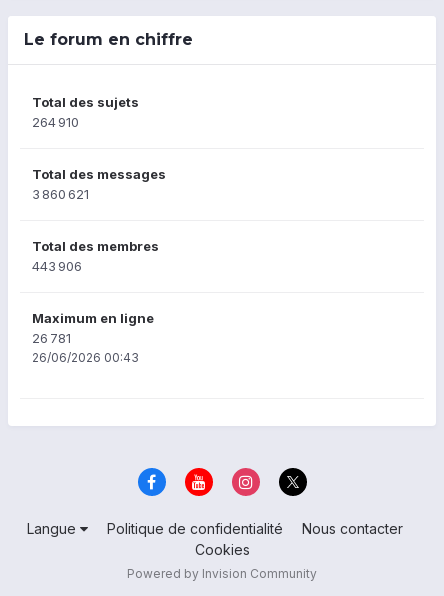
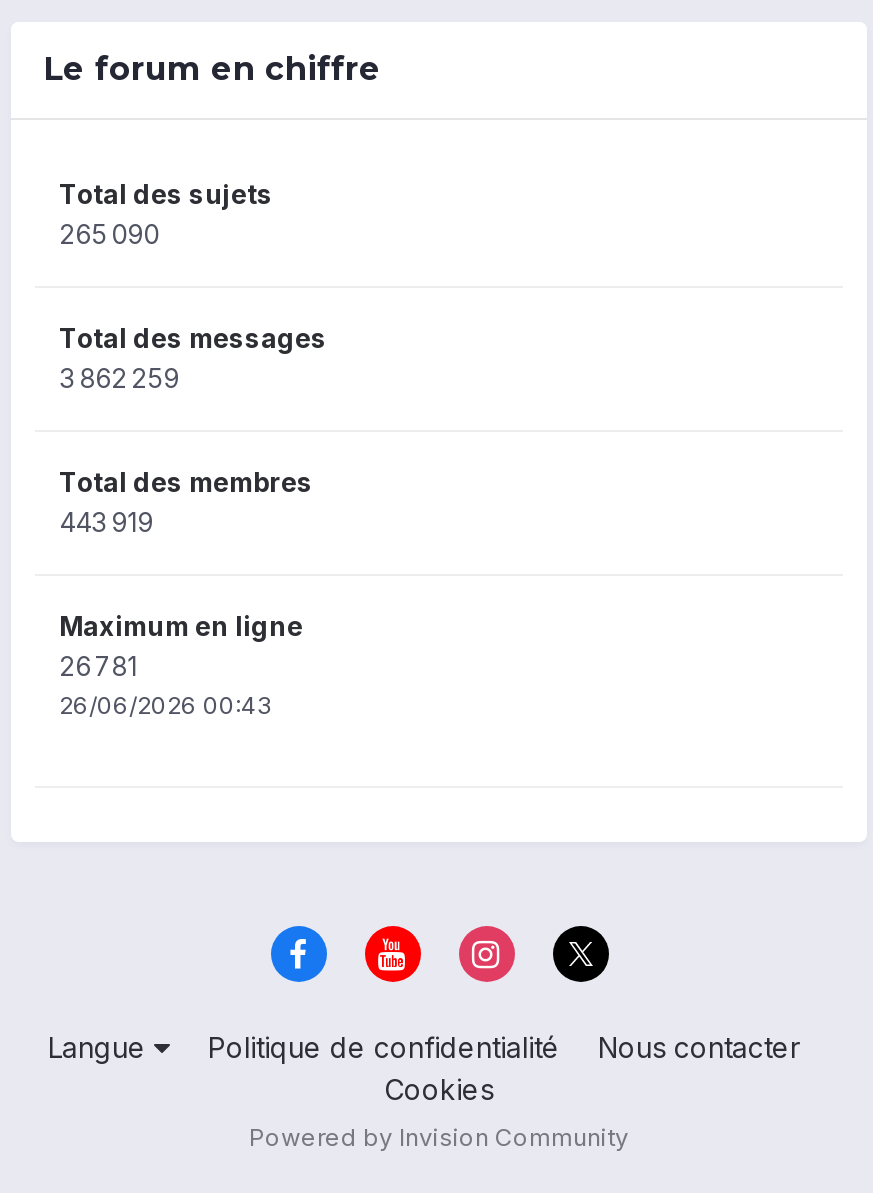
[32,114,79,130] 264 910 -> [59,218,159,250] 265 090
[32,186,89,202] 3 860 621 -> [59,362,179,394] 3 862 259
[32,258,82,274] 443 906 -> [59,506,153,538] 443 919

